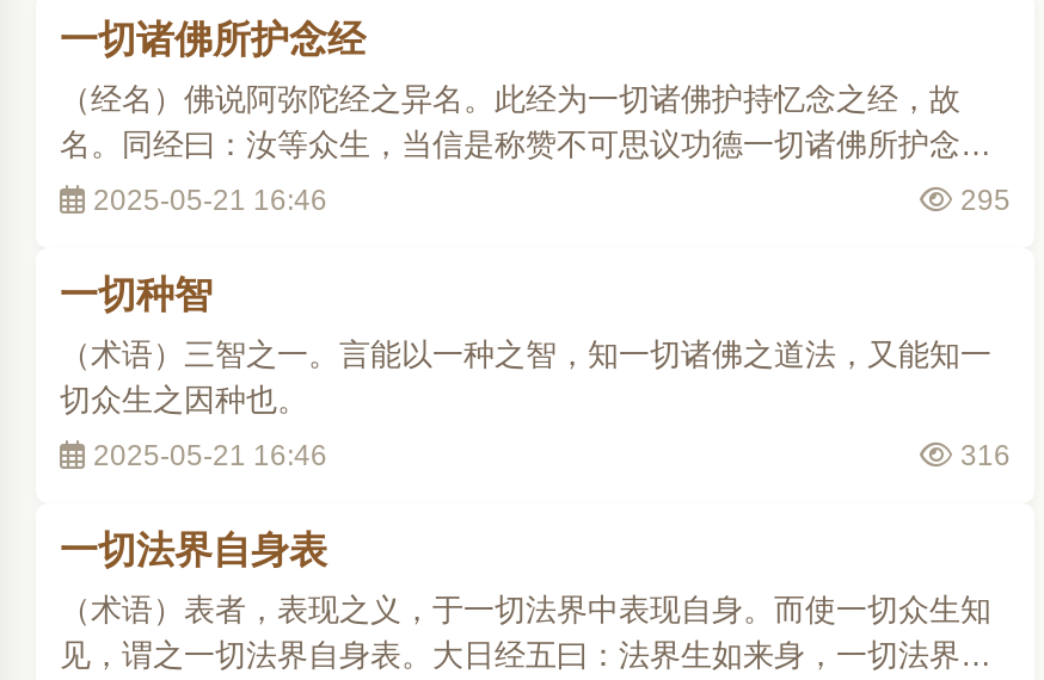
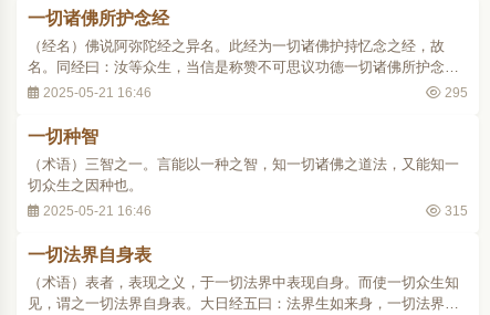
[953,439,1011,472] 316 -> [441,203,468,219] 315

